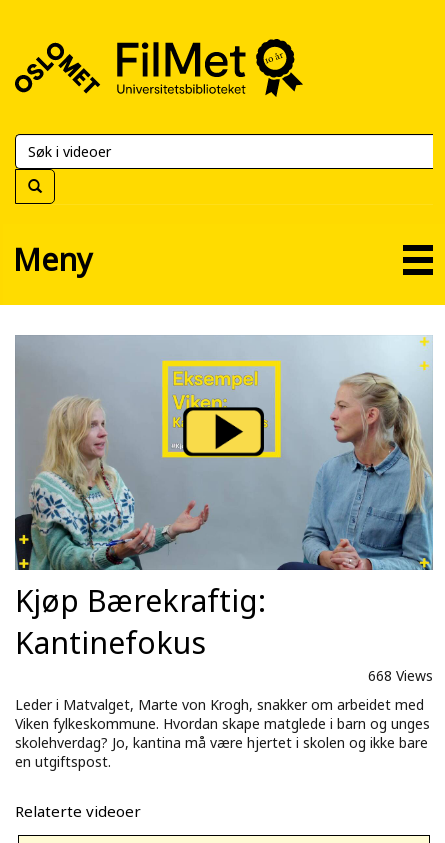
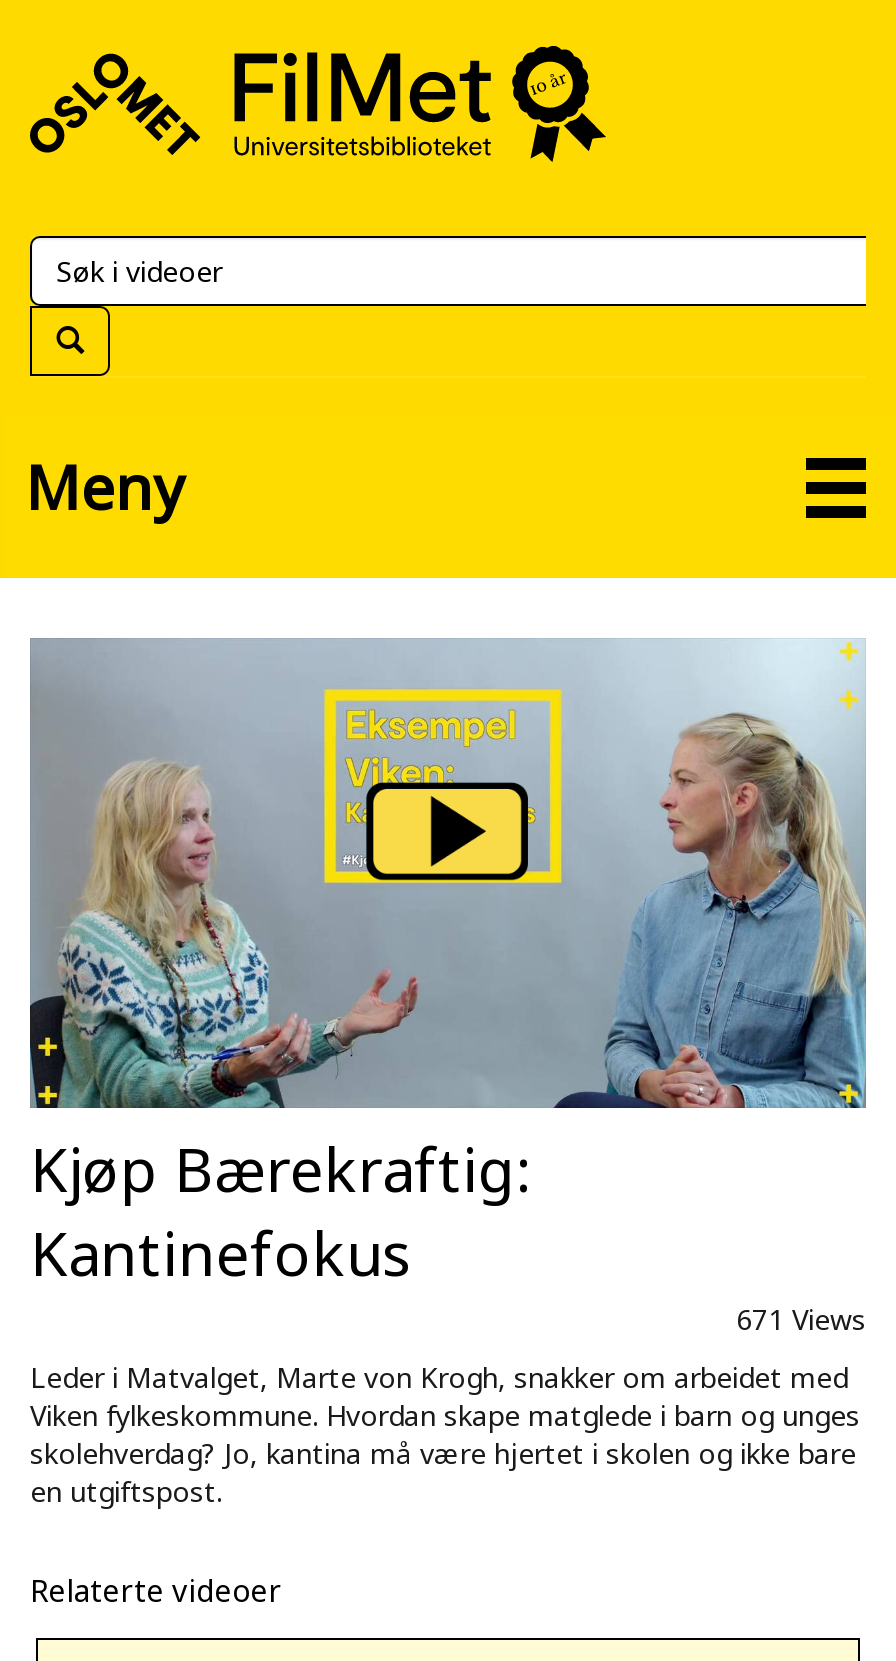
[368,666,433,685] 668 Views -> [736,1300,866,1338] 671 Views

